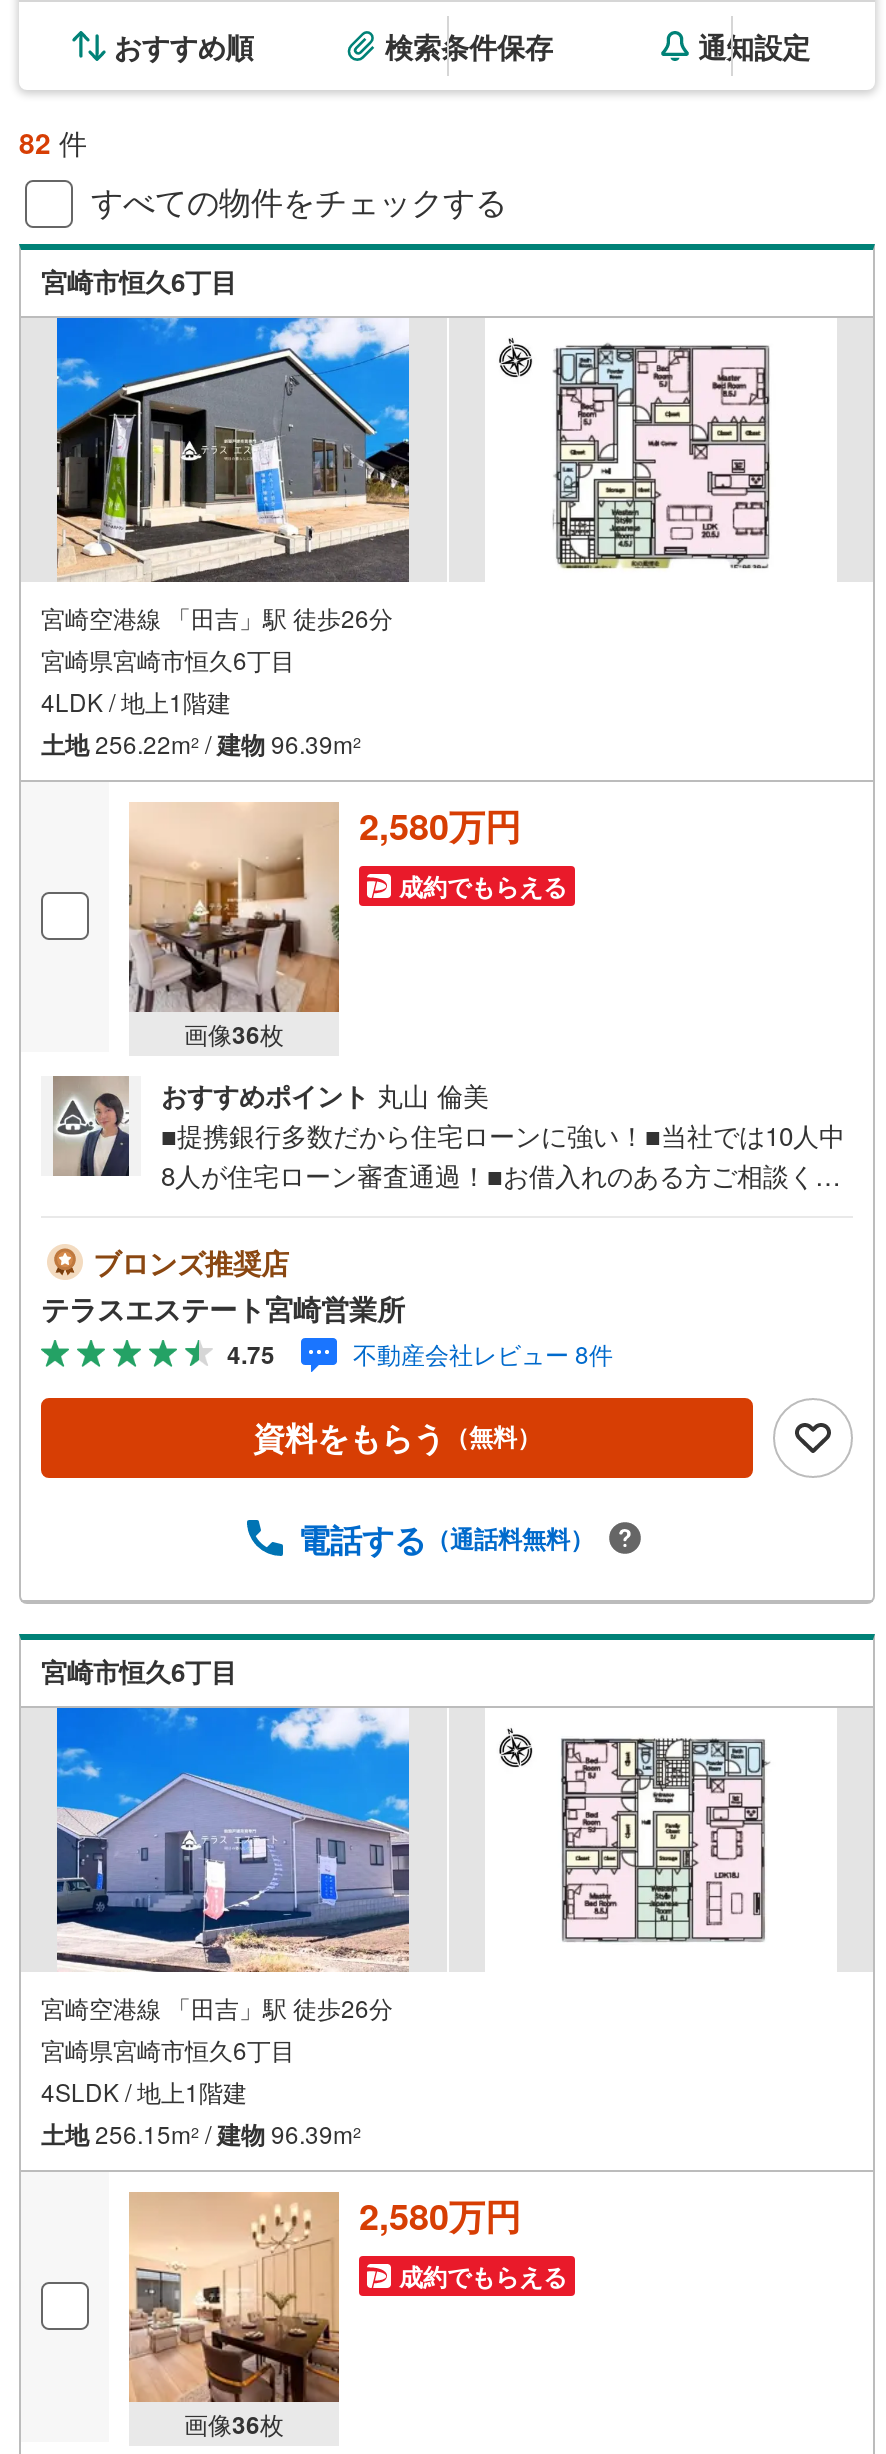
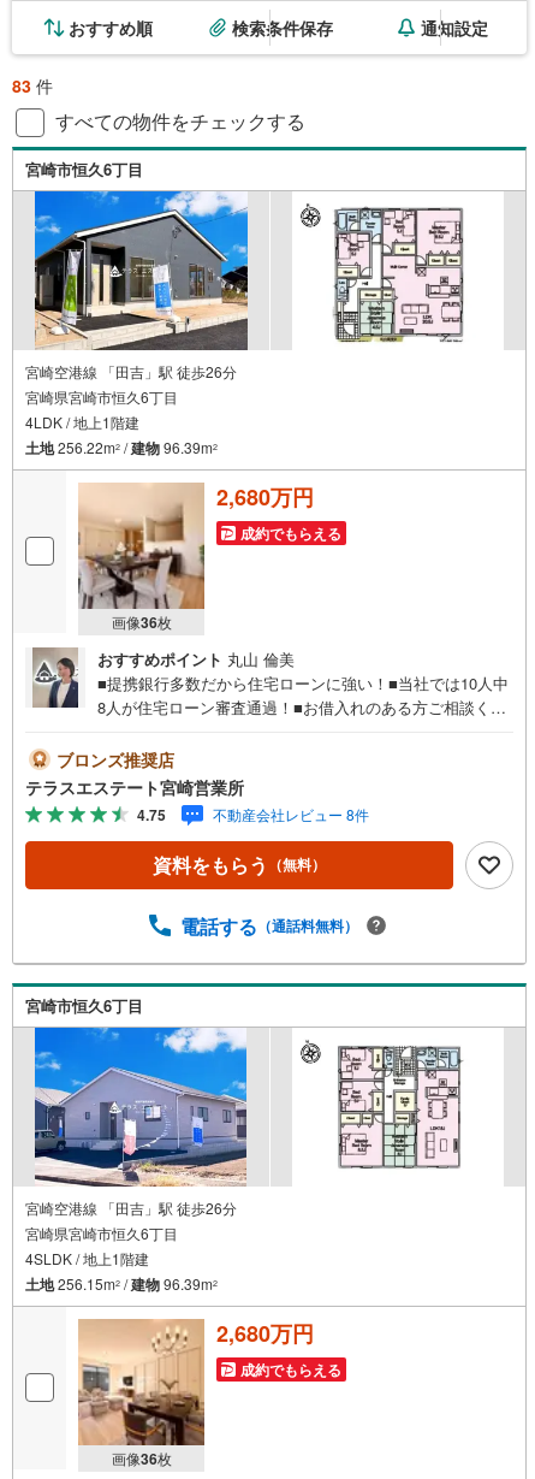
[19,122,87,162] 82件 -> [12,73,53,97] 83件
[359,800,521,852] 2,580万円 -> [216,481,314,512] 2,680万円
[359,2190,521,2242] 2,580万円 -> [216,1318,314,1349] 2,680万円

